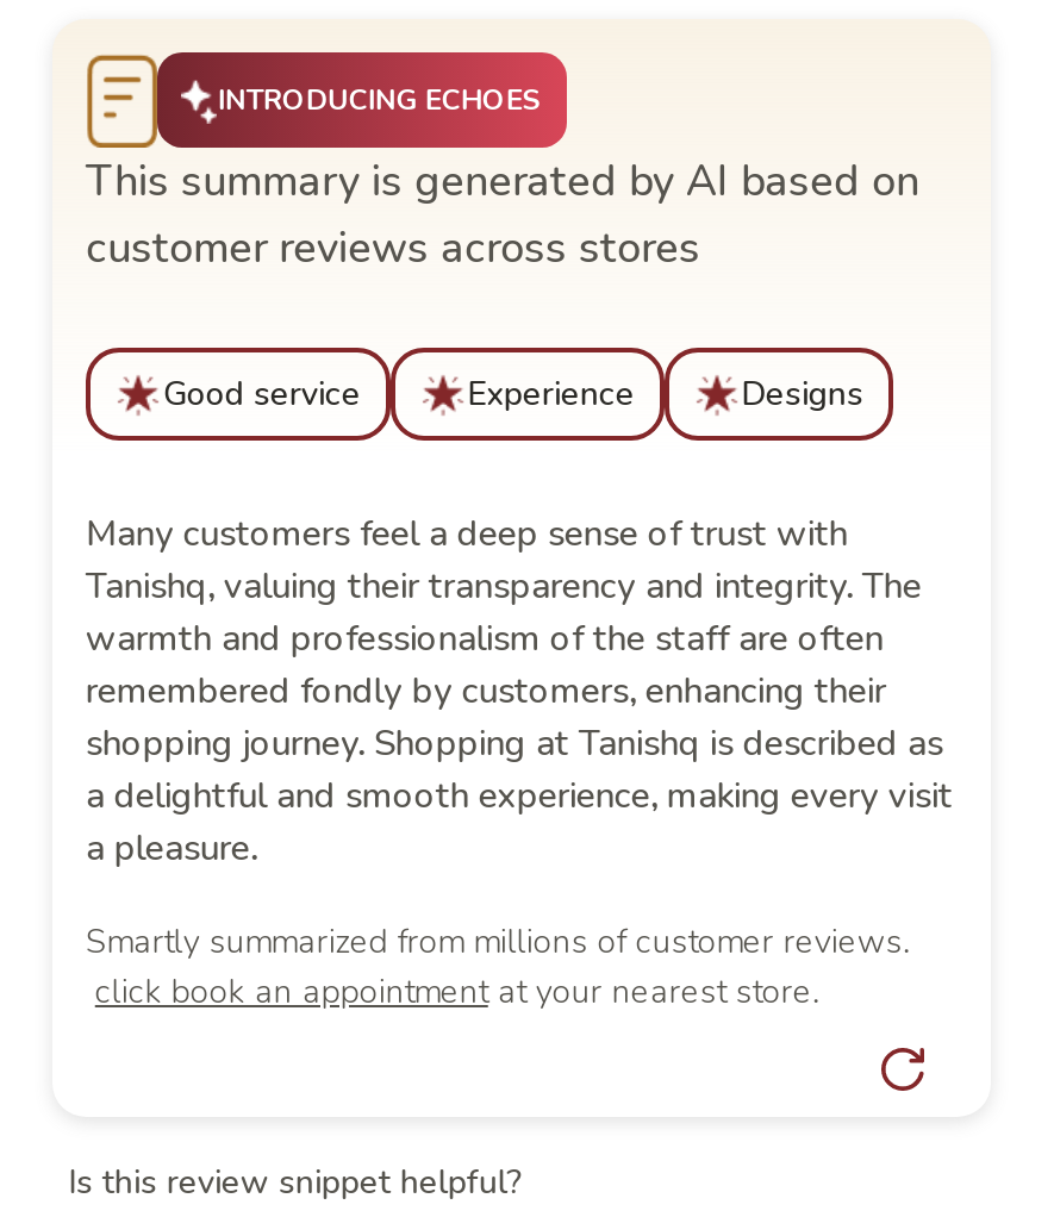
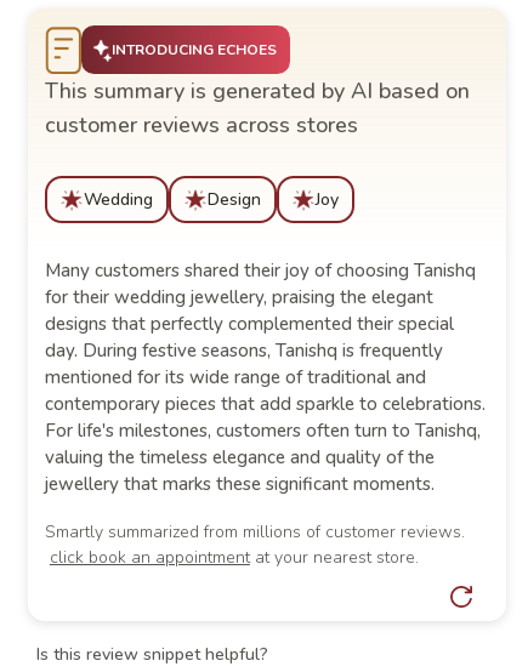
[163,372,863,418] Good service | Experience | Designs -> [84,188,339,212] Wedding | Design | Joy
[86,511,953,873] Many customers feel a deep sense of trust with | Tanishq, valuing their transparency and integrity. The | warmth and professionalism of the staff are often | remembered fondly by customers, enhancing their | shopping journey. Shopping at Tanishq is described as | a delightful and smooth experience, making every visit | a pleasure. -> [45,259,485,497] Many customers shared their joy of choosing Tanishq | for their wedding jewellery, praising the elegant | designs that perfectly complemented their special | day. During festive seasons, Tanishq is frequently | mentioned for its wide range of traditional and | contemporary pieces that add sparkle to celebrations. | For life's milestones, customers often turn to Tanishq, | valuing the timeless elegance and quality of the | jewellery that marks these significant moments.

